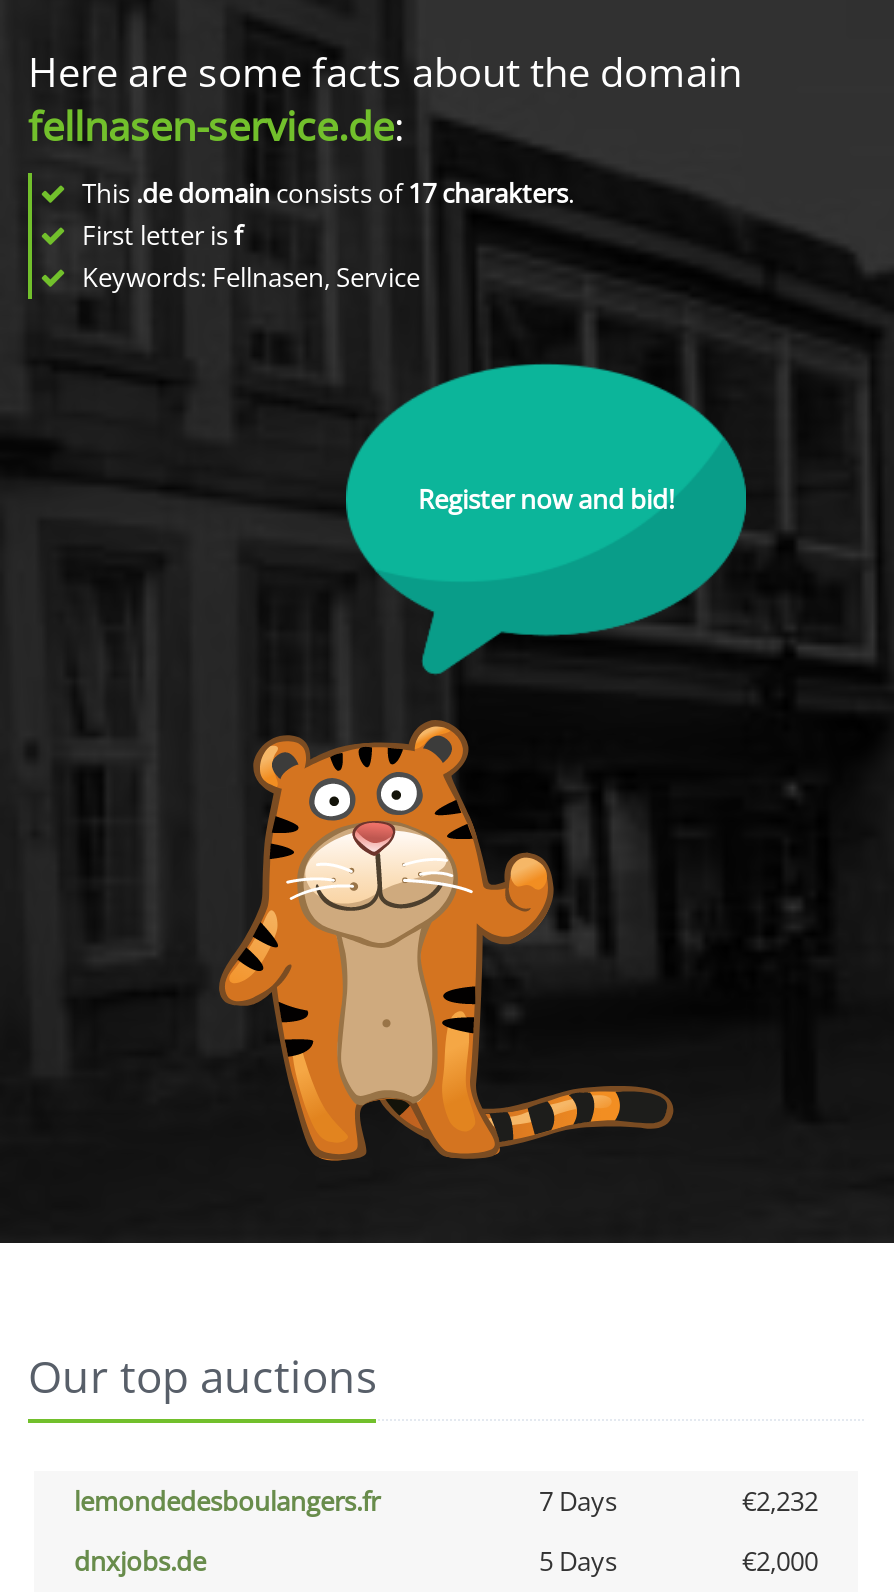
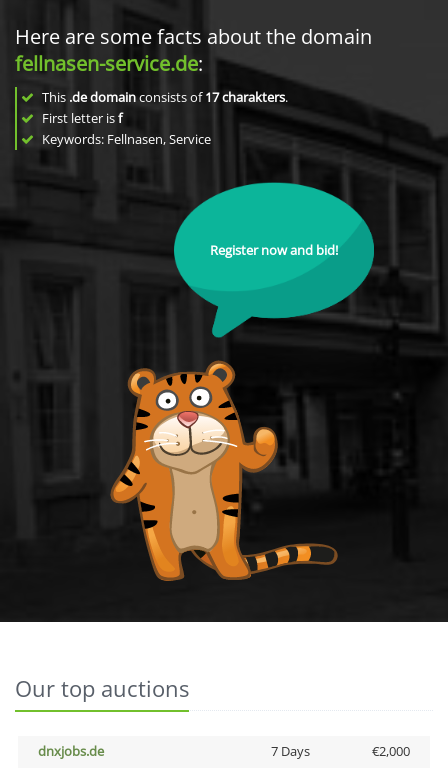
[74,1483,818,1519] lemondedesboulangers.fr | 7 Days | €2,232 -> none
[539,1543,617,1579] 5 Days -> [270,742,309,760] 7 Days

